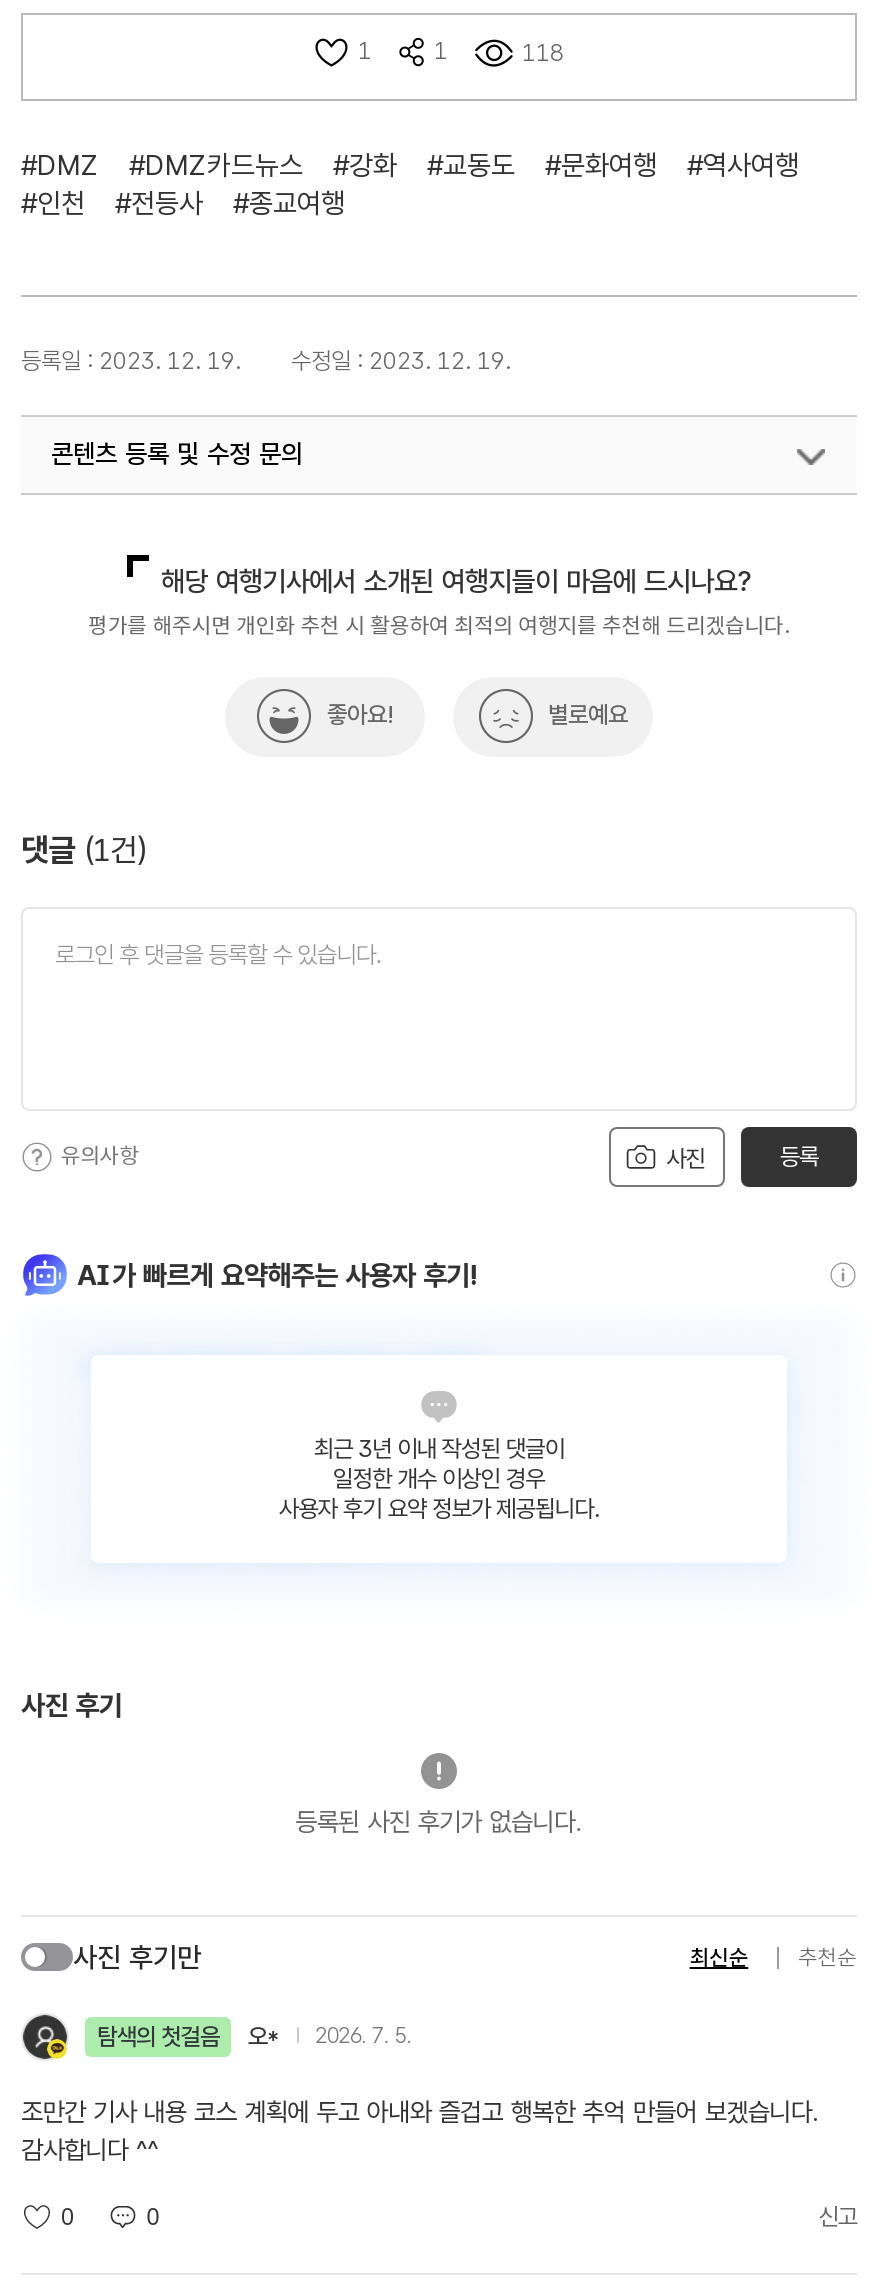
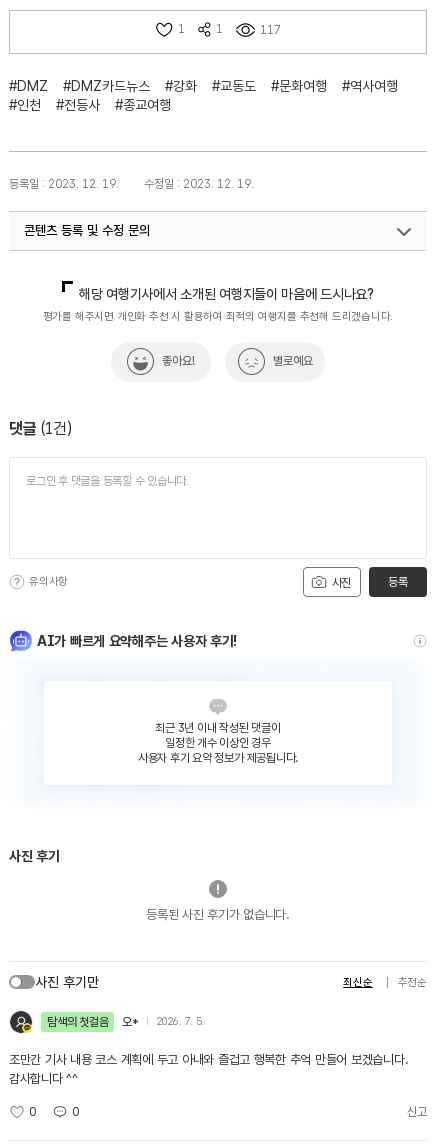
[522,38,564,66] 118 -> [259,23,280,37] 117

